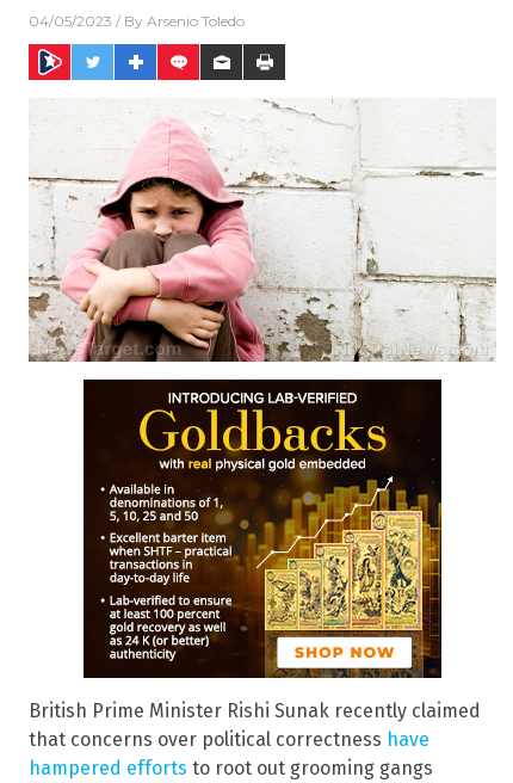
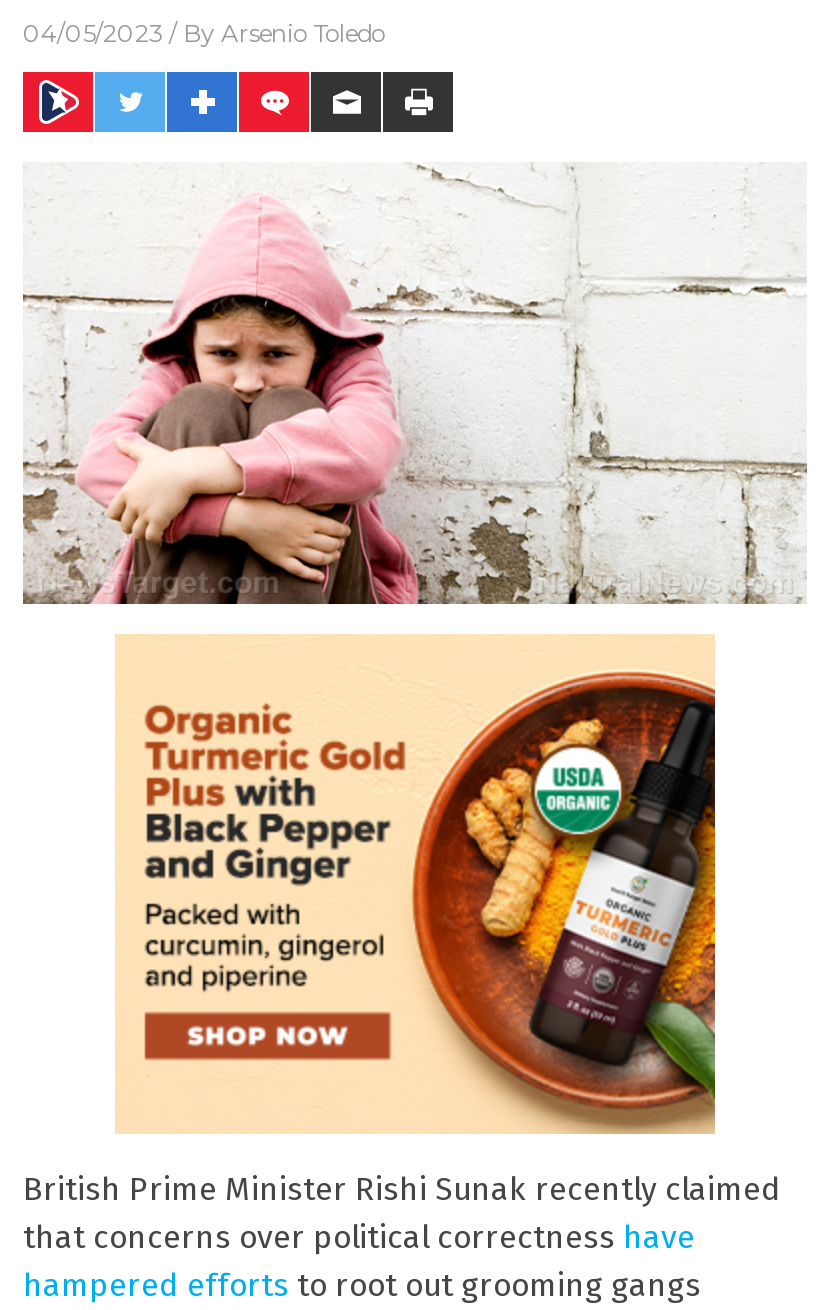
[82,378,443,679] [image] -> [115,634,717,1134] [image]

